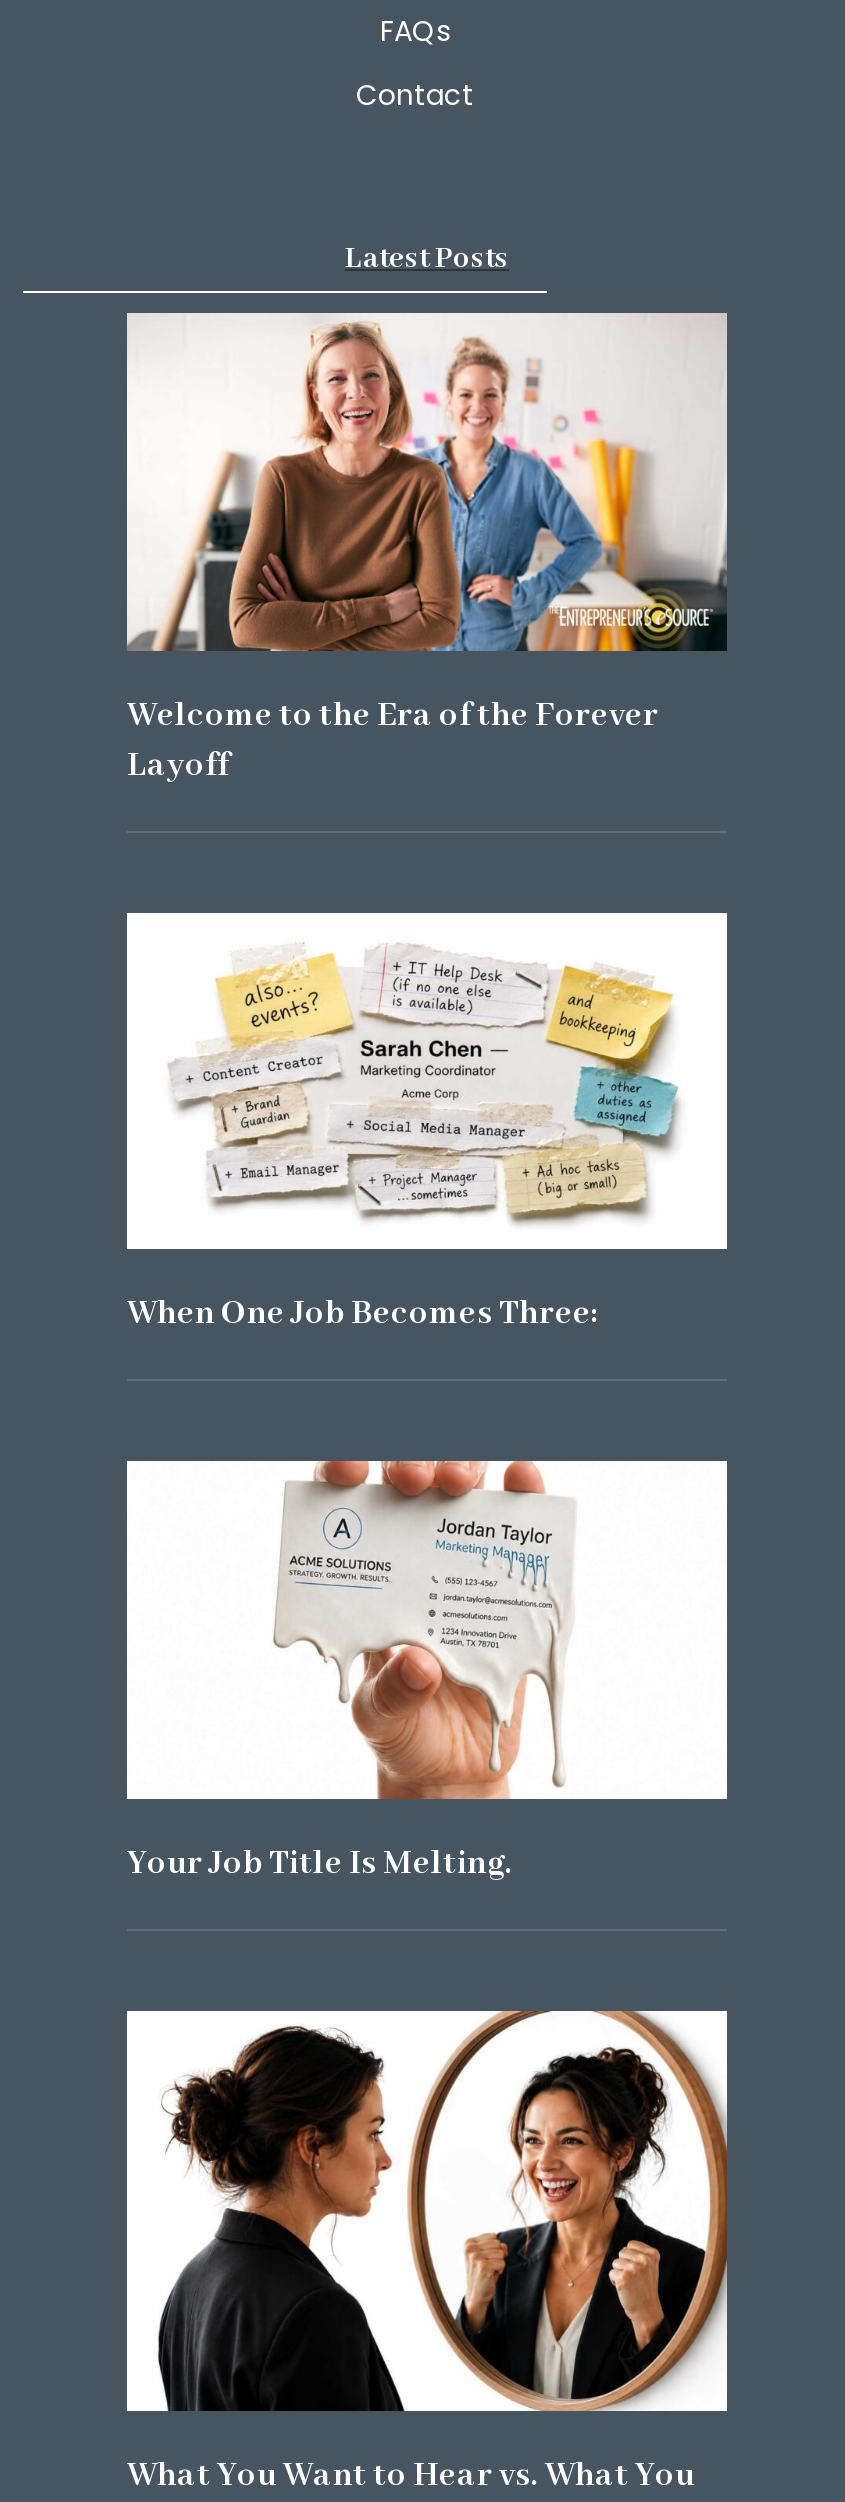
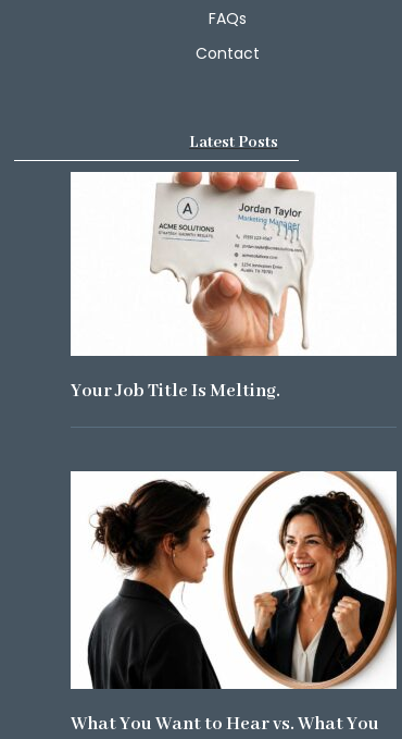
[127,312,727,786] [image] | Welcome to the Era of the Forever | Layoff -> none
[127,910,729,1336] [image] | When One Job Becomes Three: -> none

